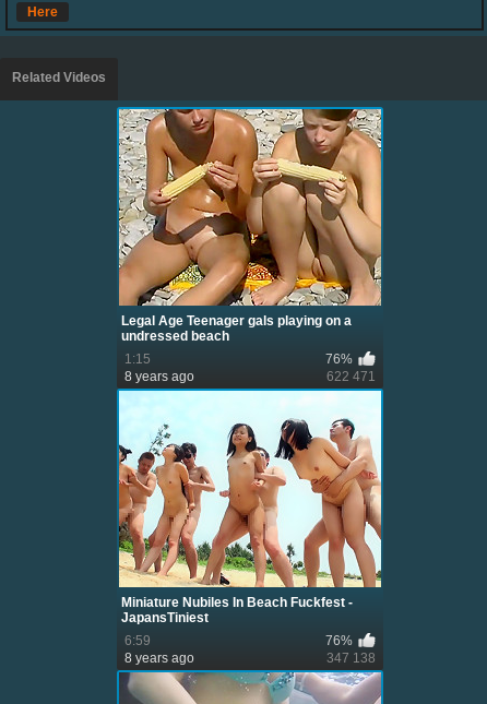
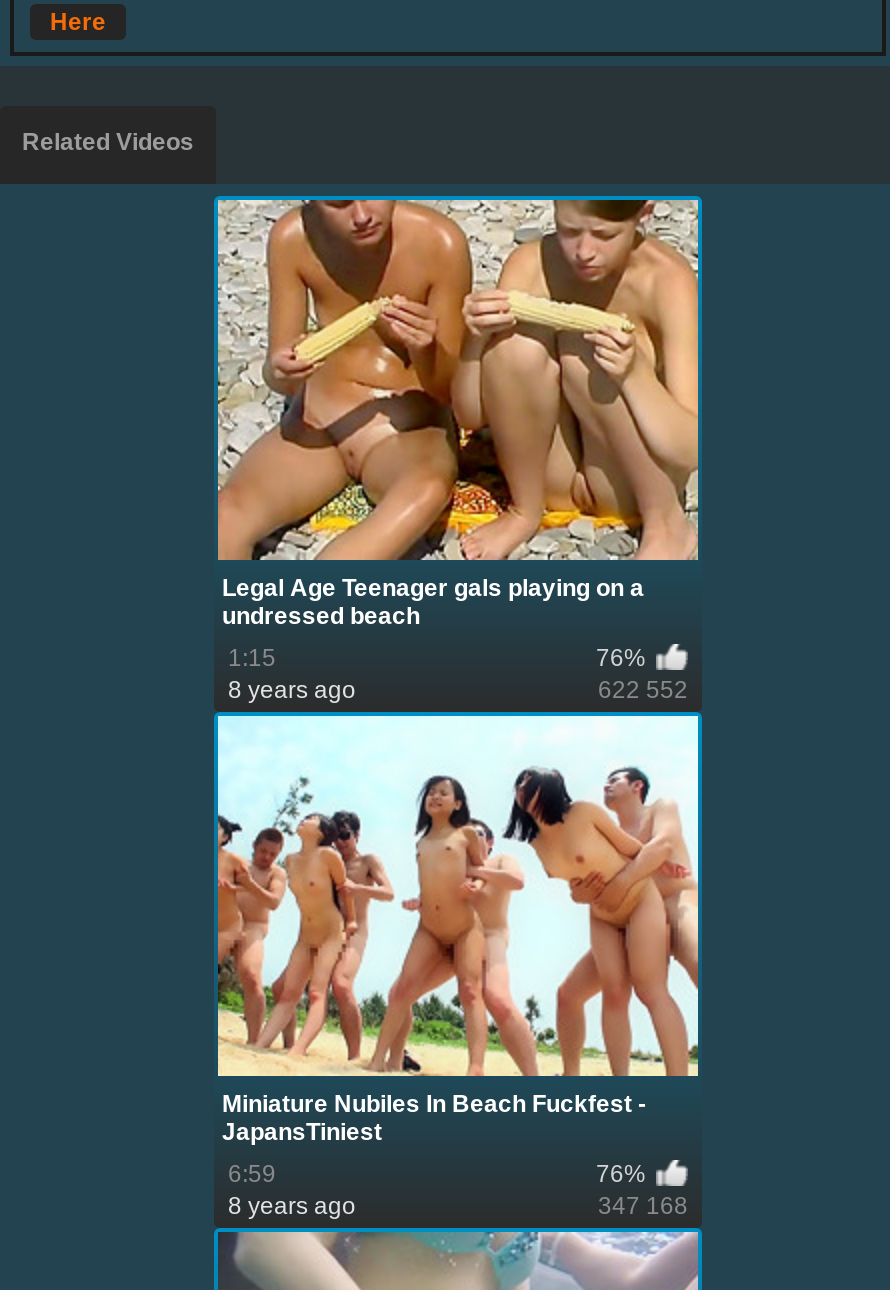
[326,369,376,384] 622 471 -> [598,676,688,704] 622 552
[326,651,376,666] 347 138 -> [598,1192,688,1220] 347 168

